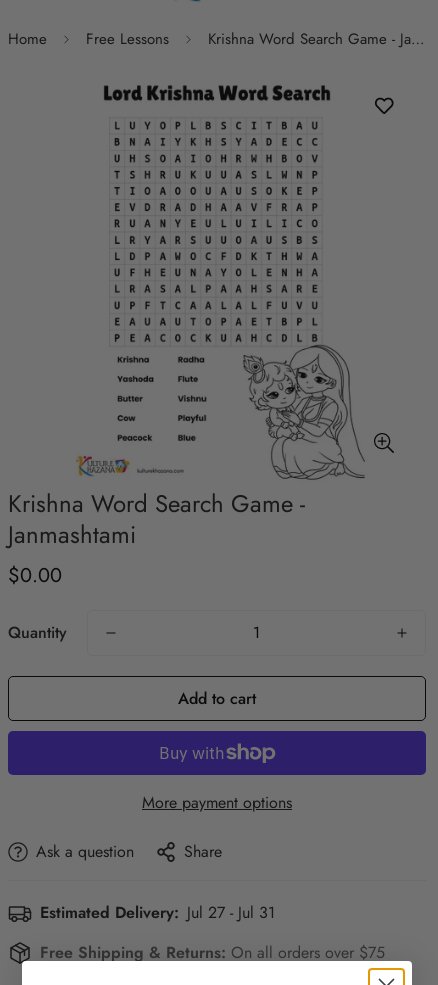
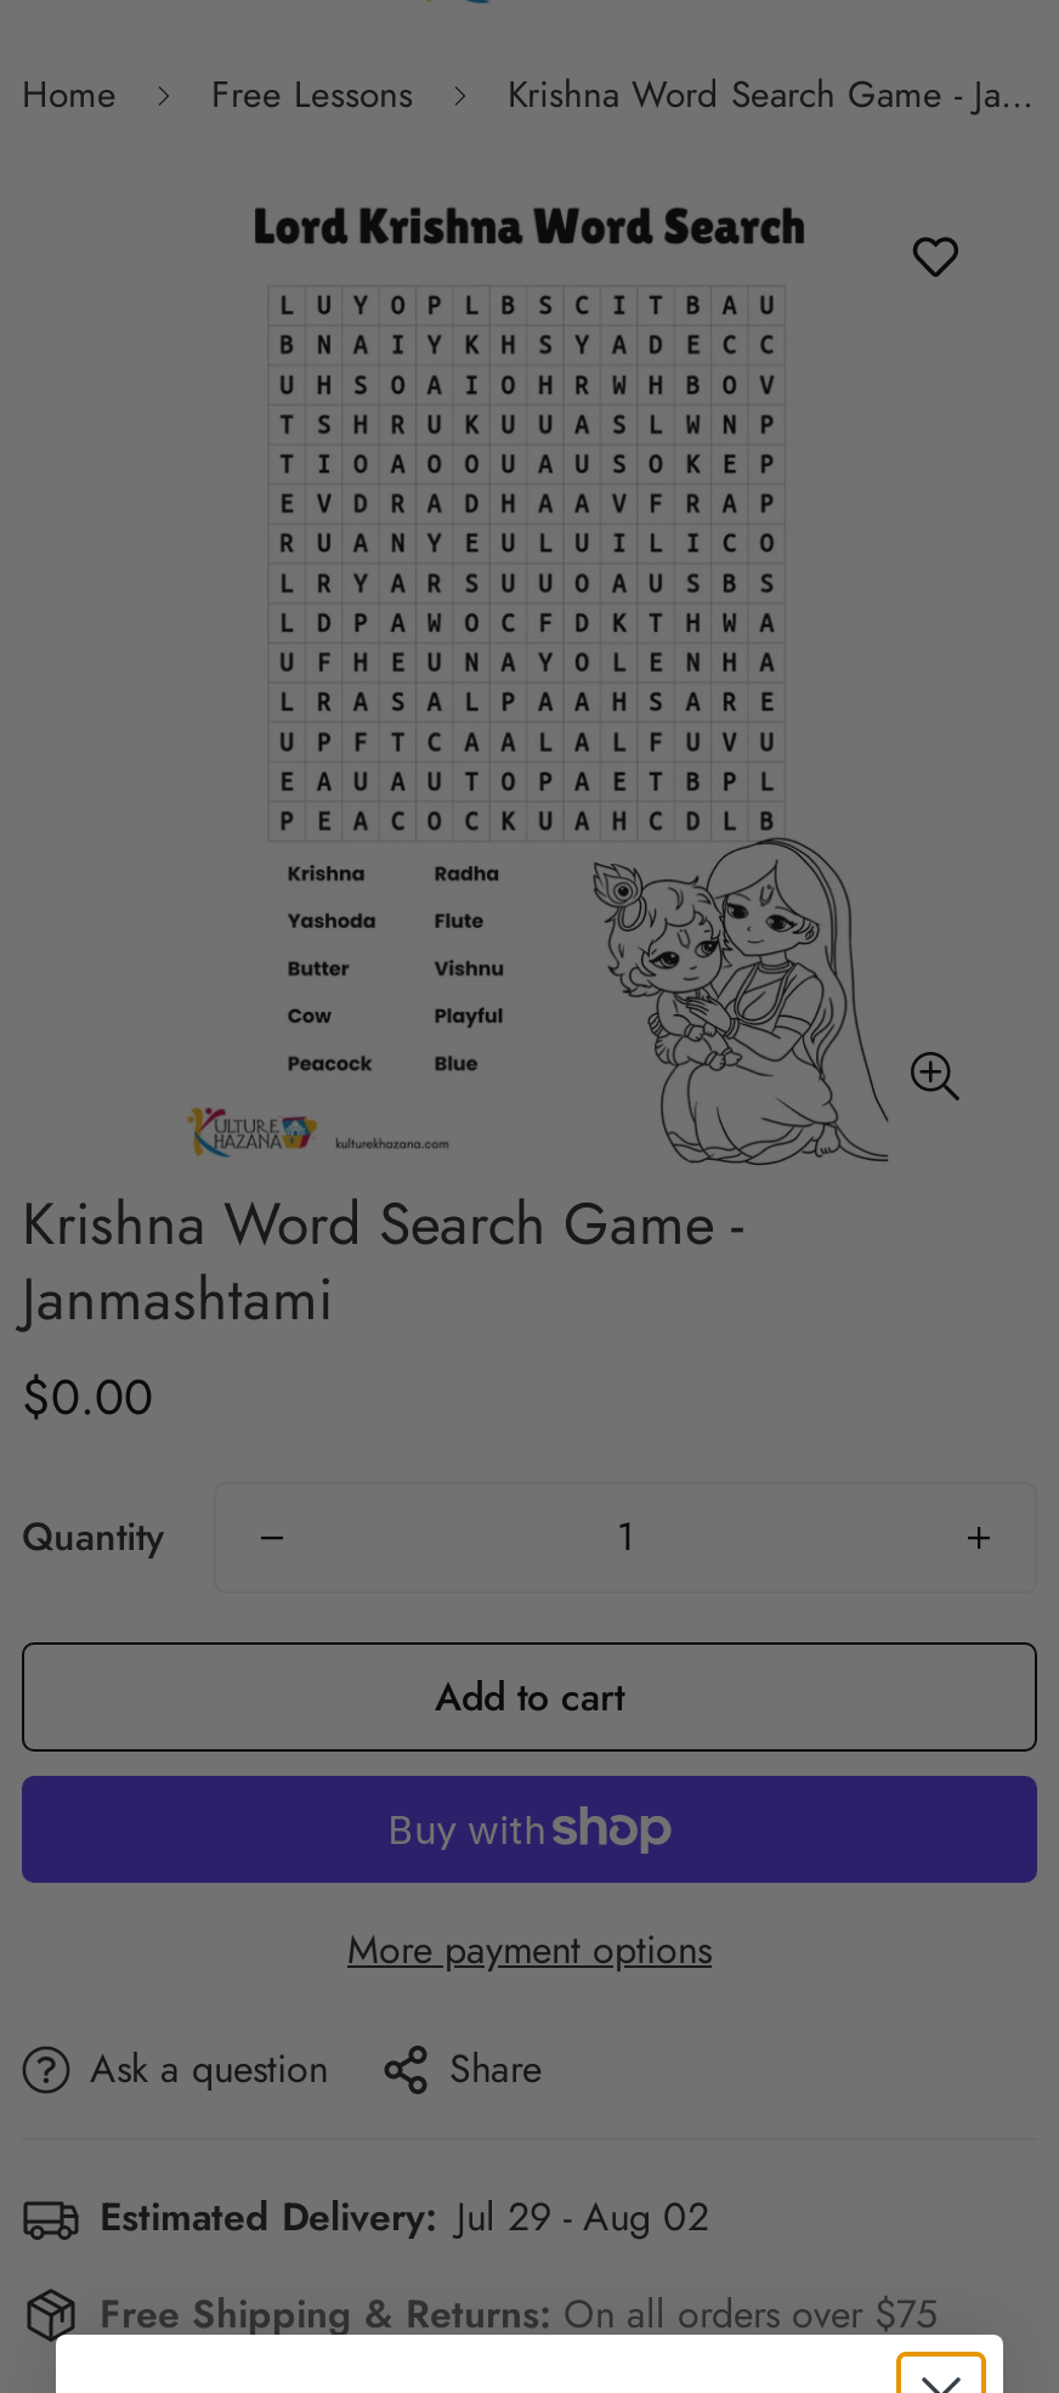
[40,901,275,924] Estimated Delivery: Jul 27 - Jul 31 -> [100,2190,709,2246] Estimated Delivery: Jul 29 - Aug 02

